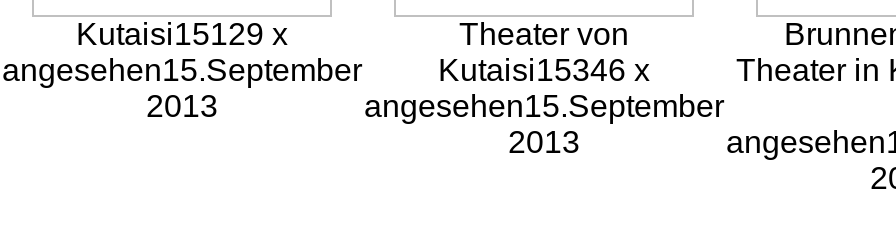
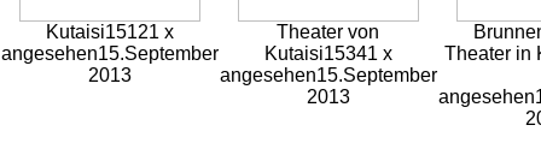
[76,18,288,52] Kutaisi15129 x -> [46,22,174,43] Kutaisi15121 x
[438,54,650,88] Kutaisi15346 x -> [264,44,392,64] Kutaisi15341 x

